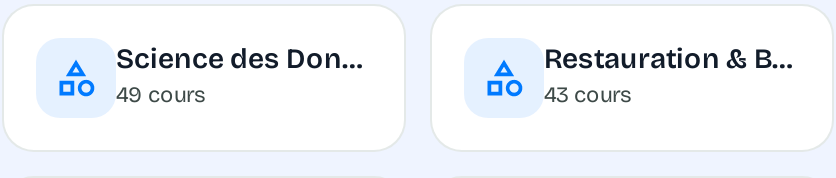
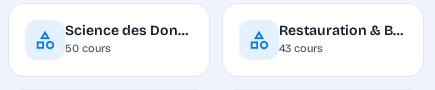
[116,82,206,108] 49 cours -> [65,42,111,55] 50 cours

